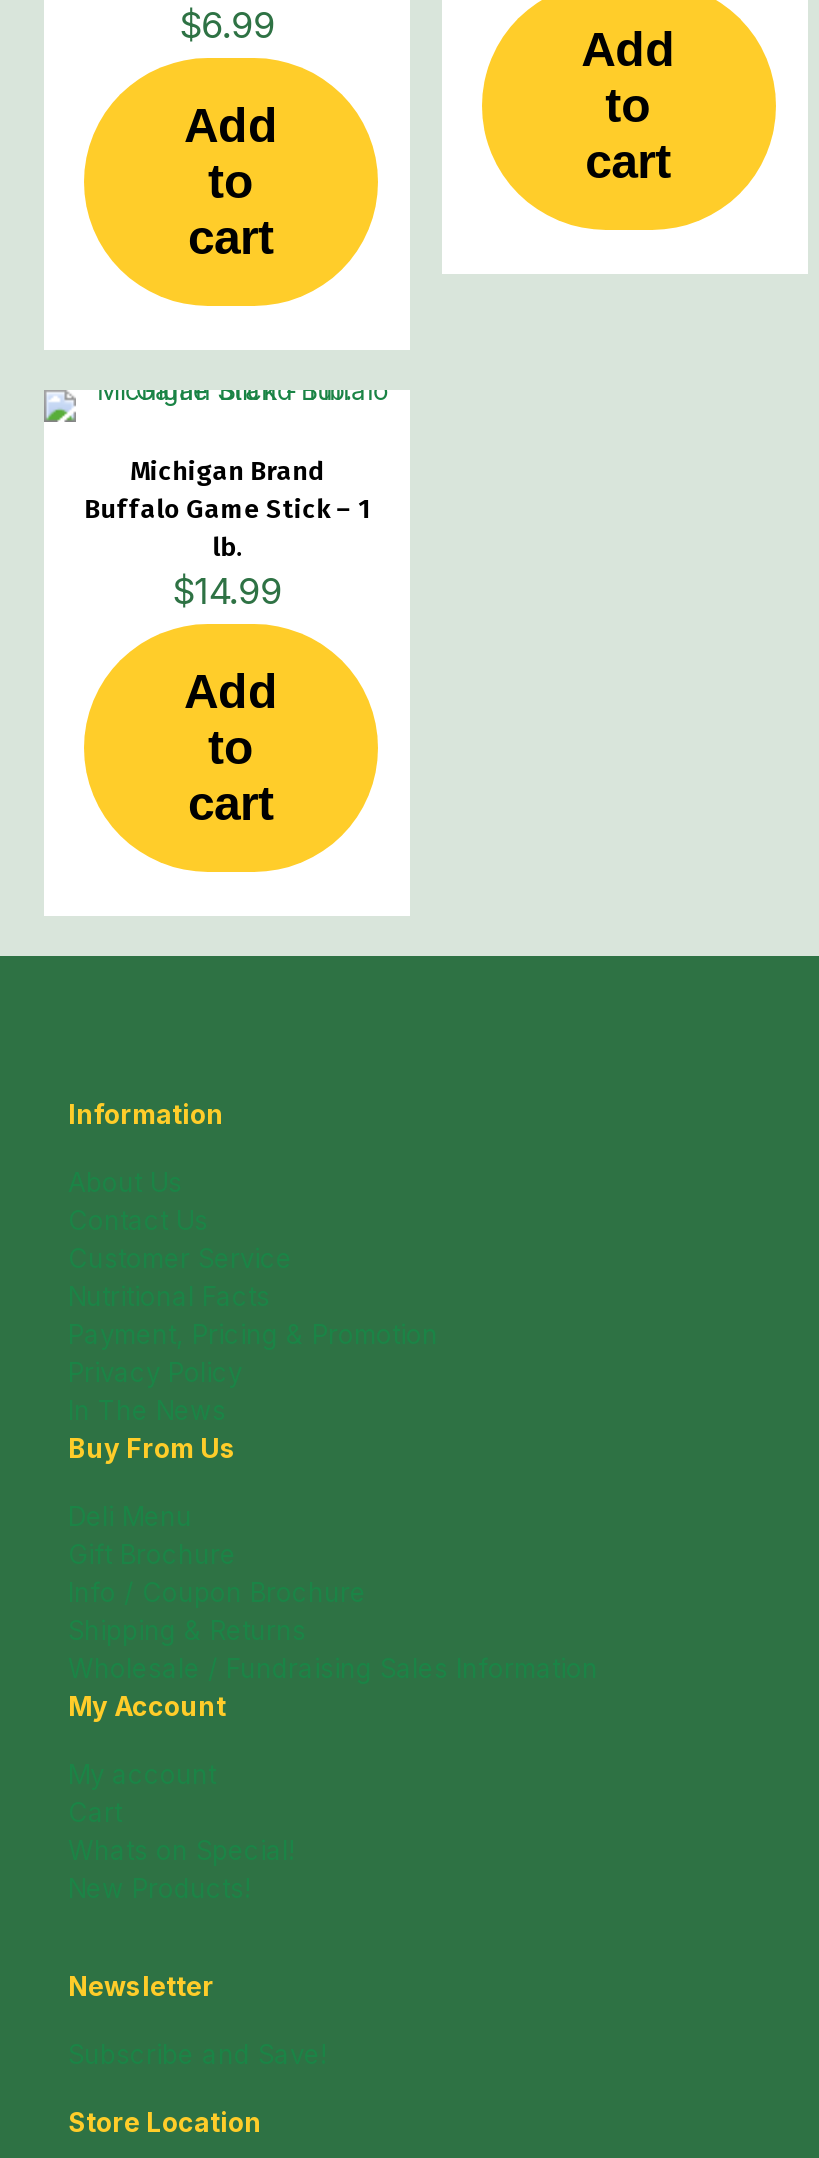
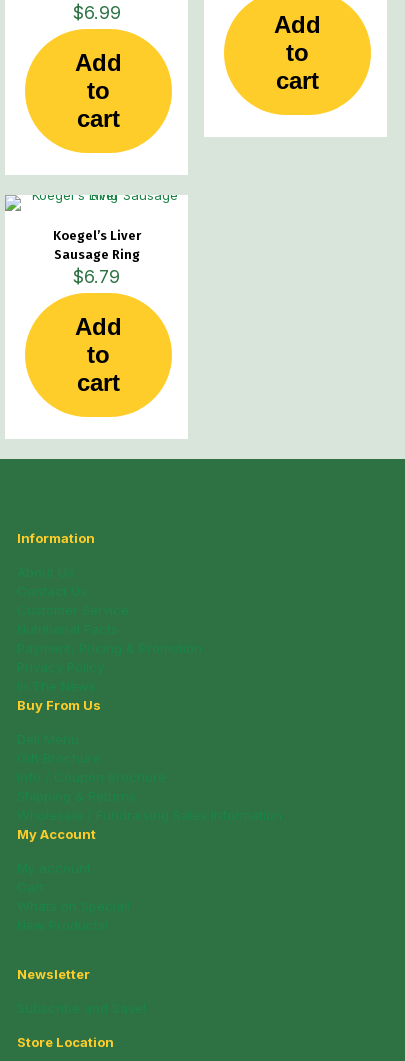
[84,456,370,612] Michigan Brand | Buffalo Game Stick – 1 | lb. | $14.99 -> [53,228,141,287] Koegel’s Liver | Sausage Ring | $6.79

